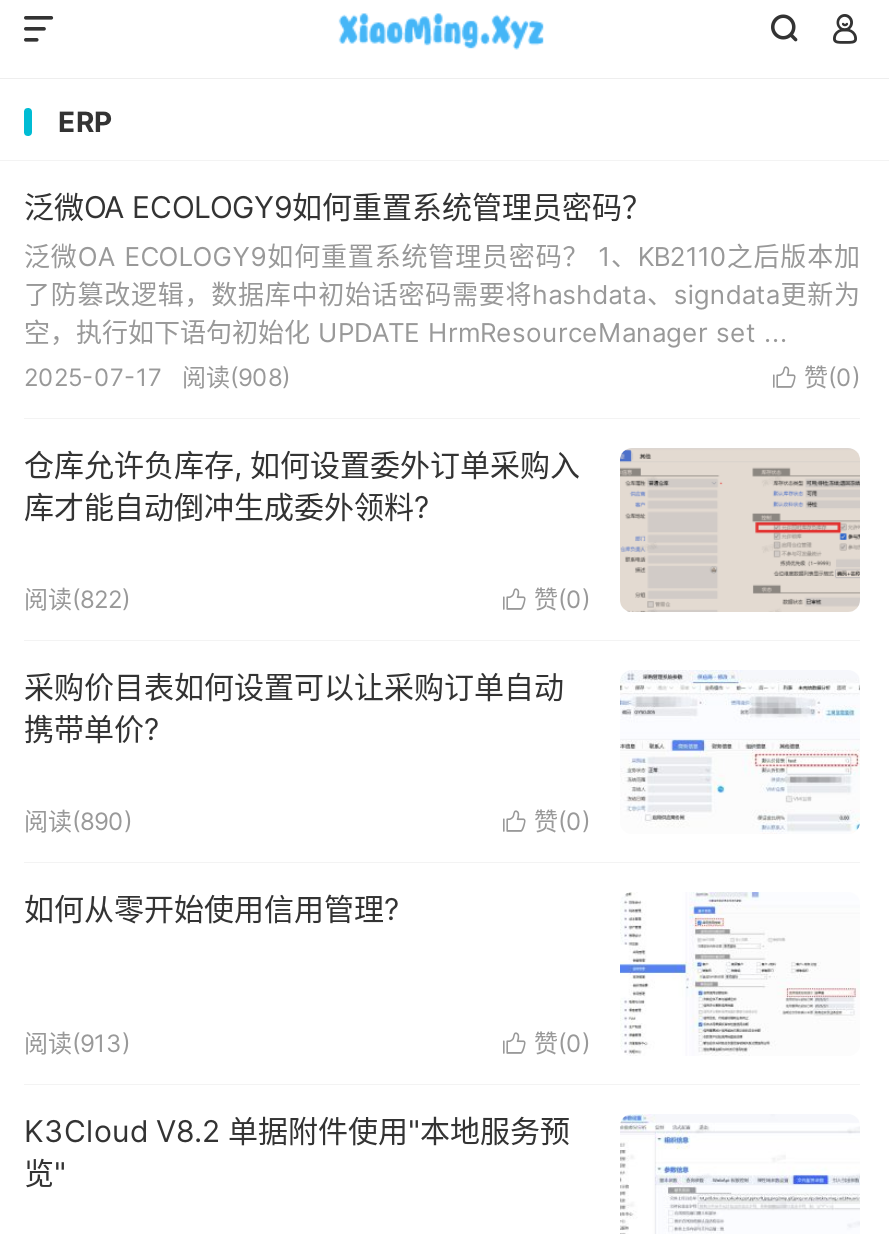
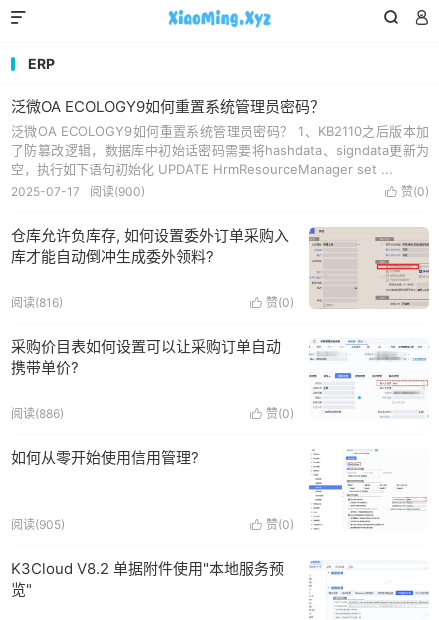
[24,362,290,392] 2025-07-17 阅读(908) -> [11,184,145,199] 2025-07-17 阅读(900)
[24,584,130,614] 阅读(822) -> [11,295,63,310] 阅读(816)
[24,806,132,836] 阅读(890) -> [11,406,64,421] 阅读(886)
[24,1028,130,1058] 阅读(913) -> [11,517,65,532] 阅读(905)

